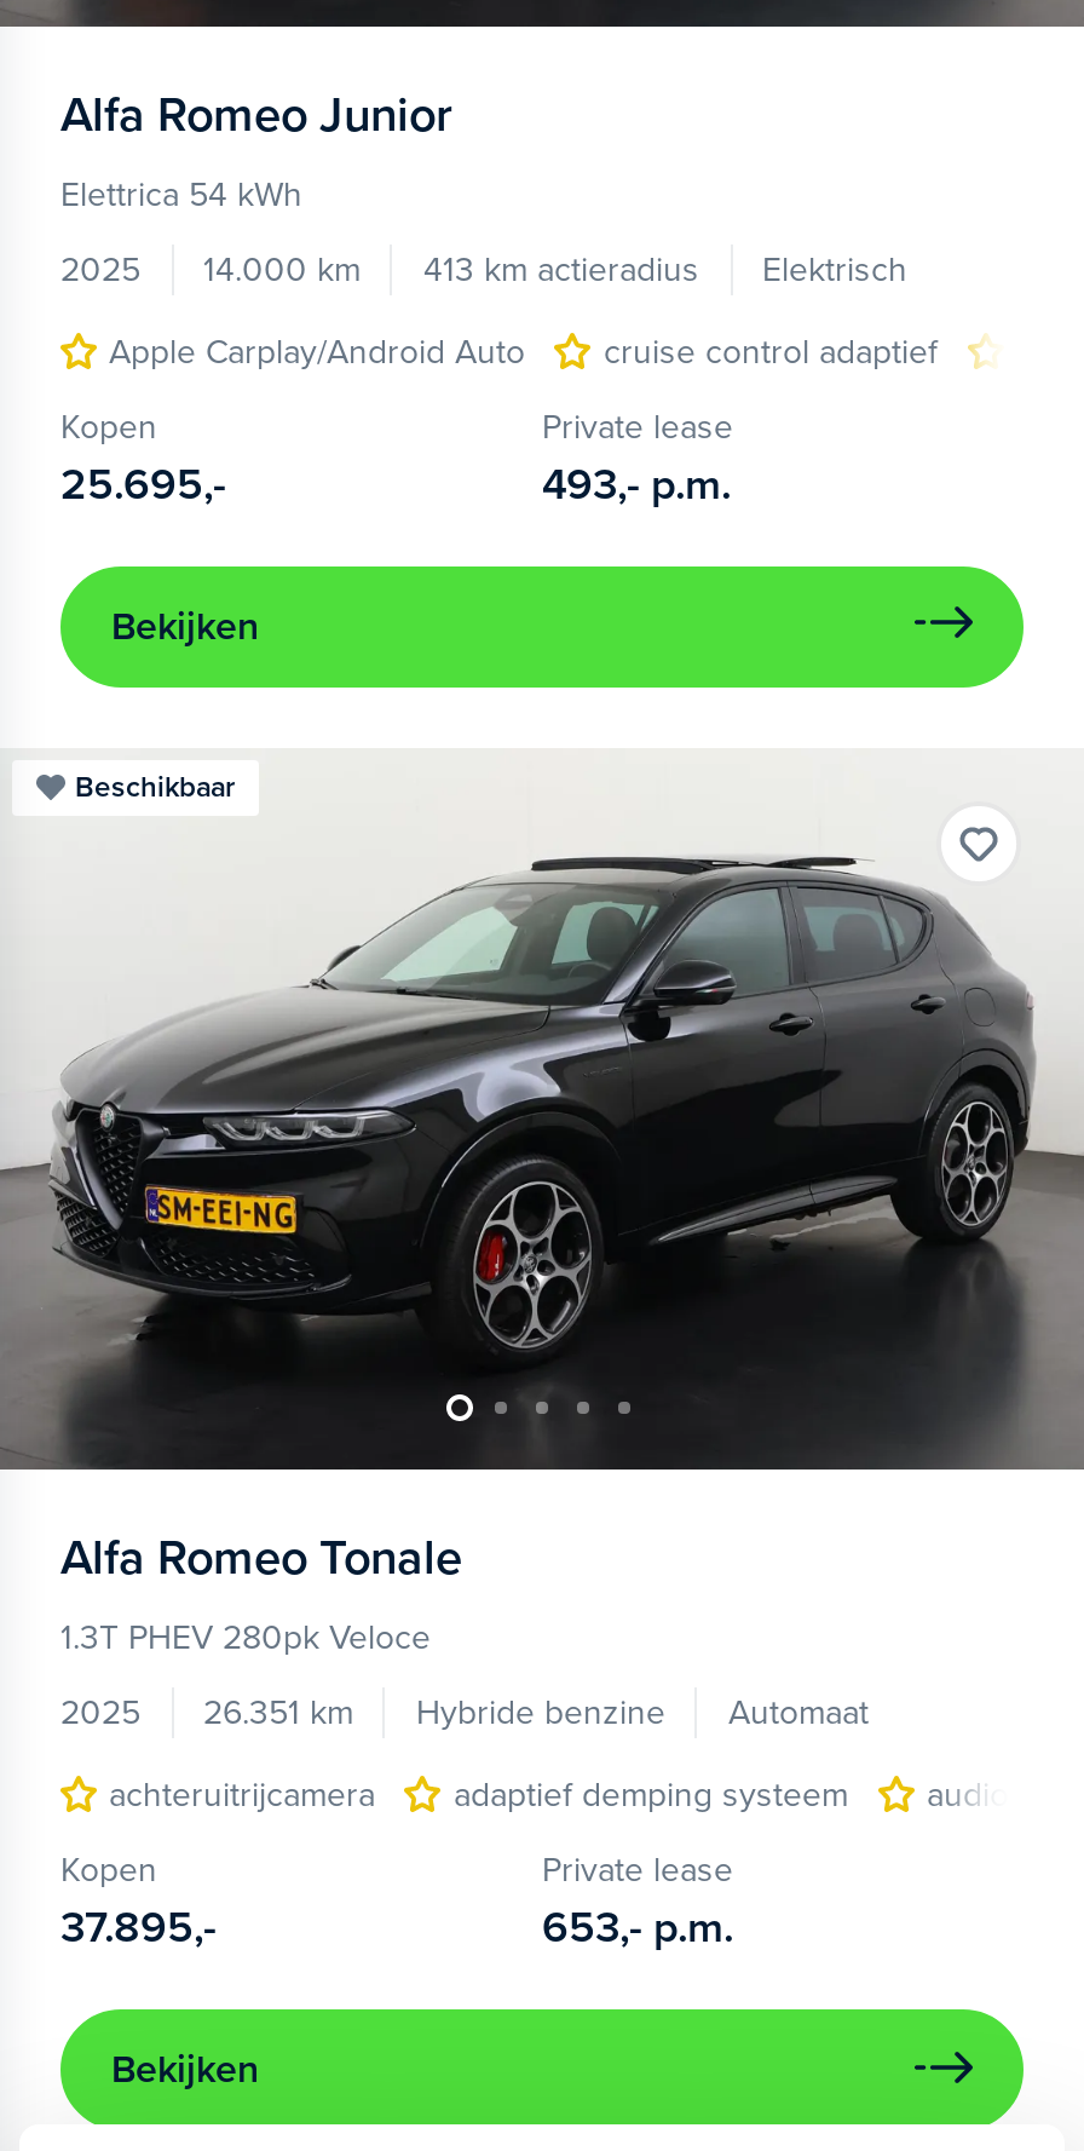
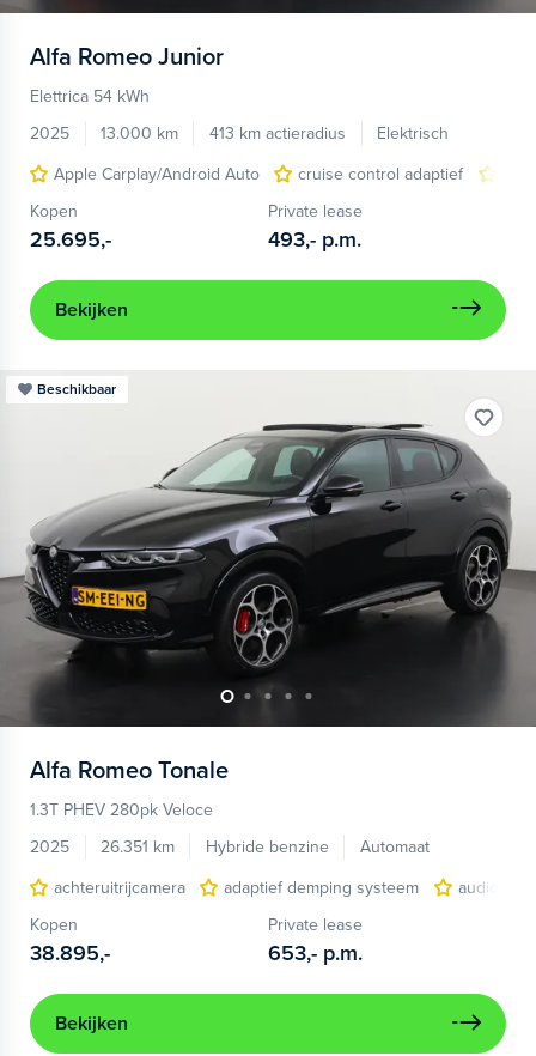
[60,249,907,291] 2025 14.000 km 413 km actieradius Elektrisch -> [30,123,449,144] 2025 13.000 km 413 km actieradius Elektrisch
[60,1900,215,1953] 37.895,- -> [30,940,110,966] 38.895,-

